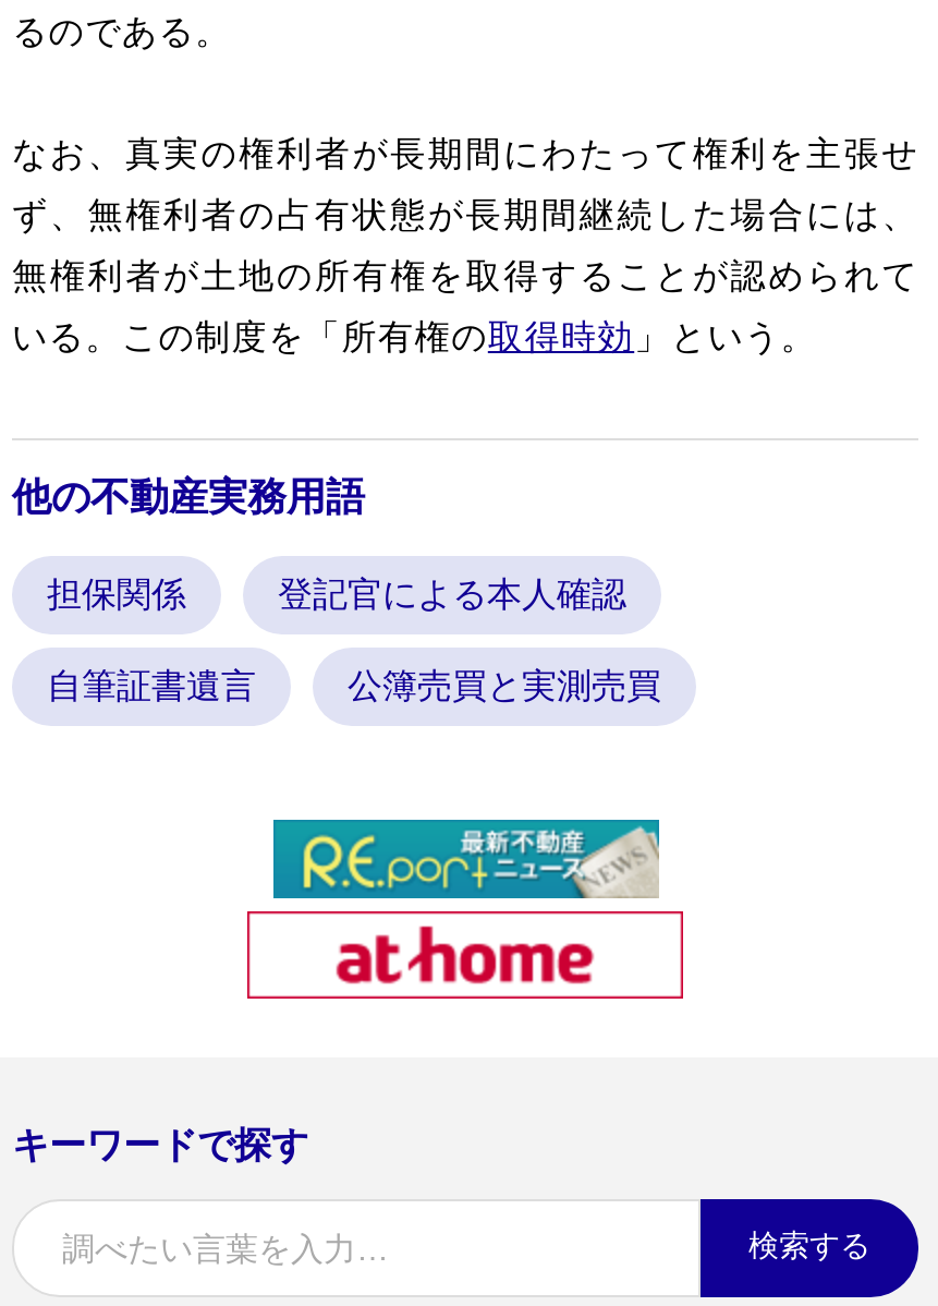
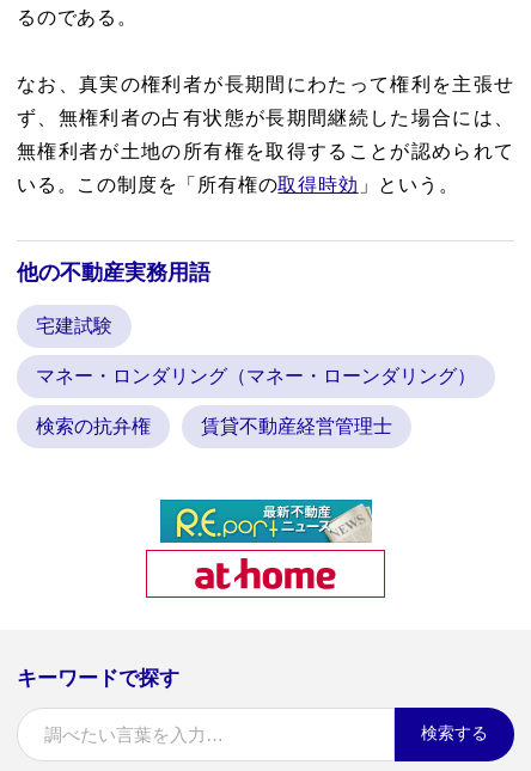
[47,575,661,704] 担保関係 | 登記官による本人確認 | 自筆証書遺言 | 公簿売買と実測売買 -> [36,315,476,436] 宅建試験 | マネー・ロンダリング（マネー・ローンダリング） | 検索の抗弁権 | 賃貸不動産経営管理士

